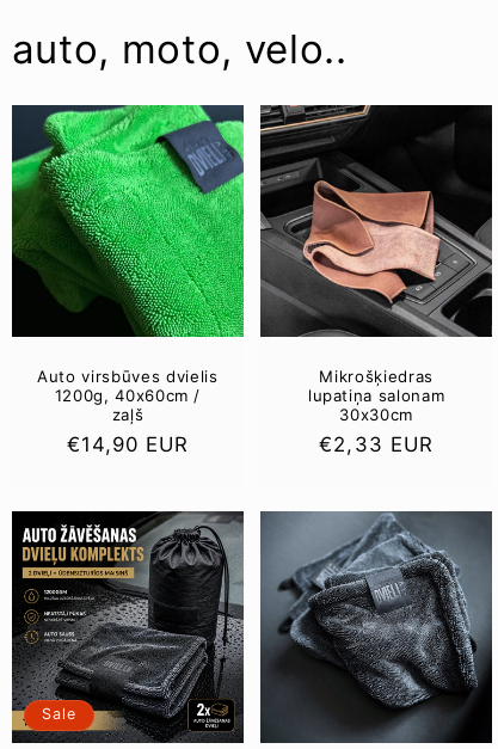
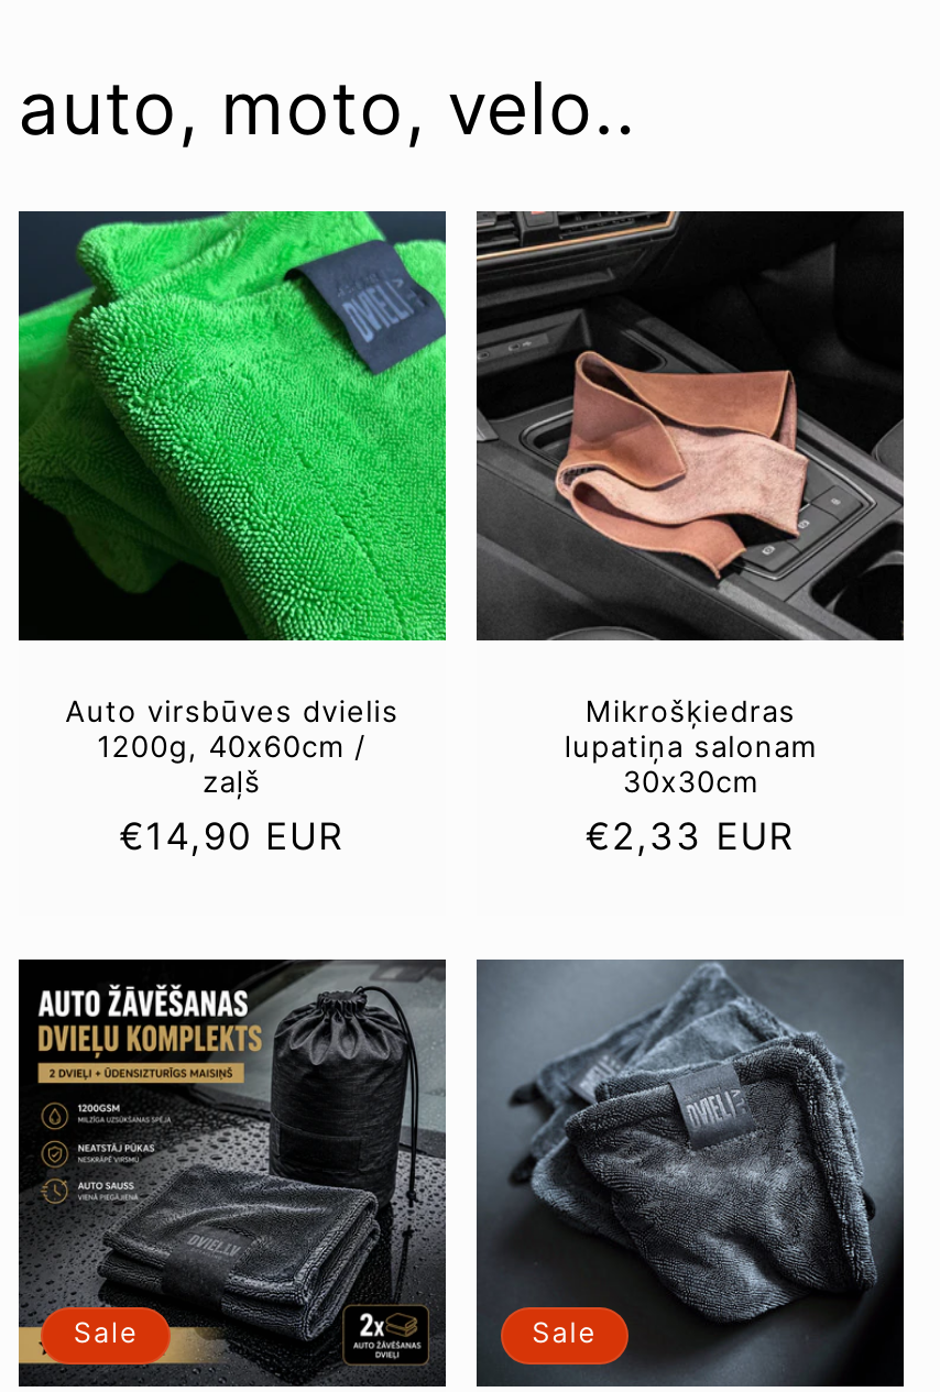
none -> [532,1317,596,1350] Sale

